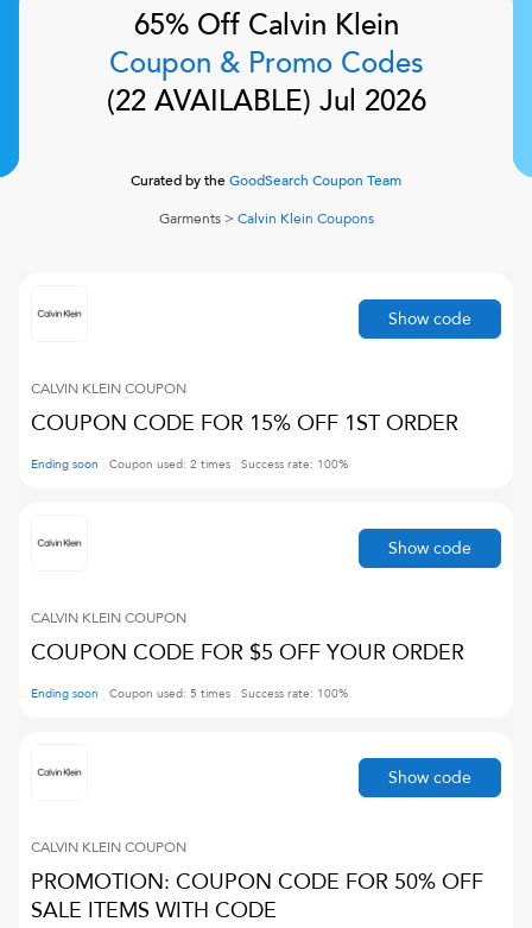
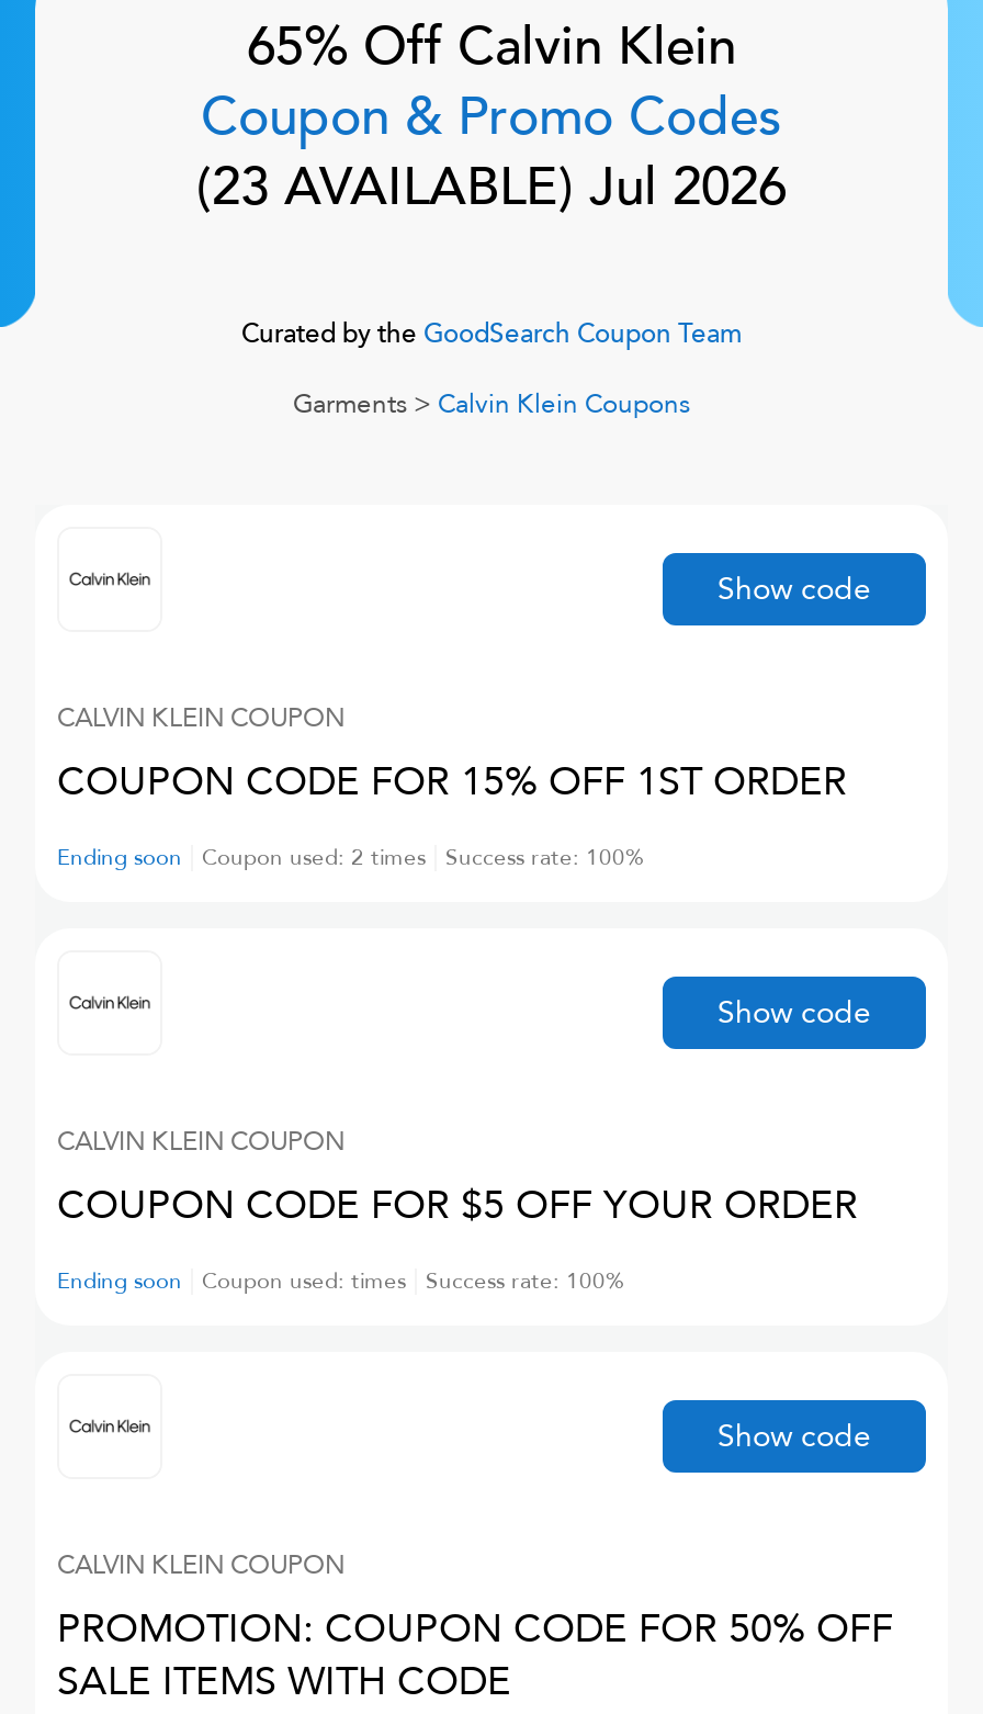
[106,82,426,121] (22 AVAILABLE) Jul 2026 -> [196,151,787,224] (23 AVAILABLE) Jul 2026
[109,686,230,702] Coupon used: 5 times -> [202,1266,406,1297] Coupon used: times

